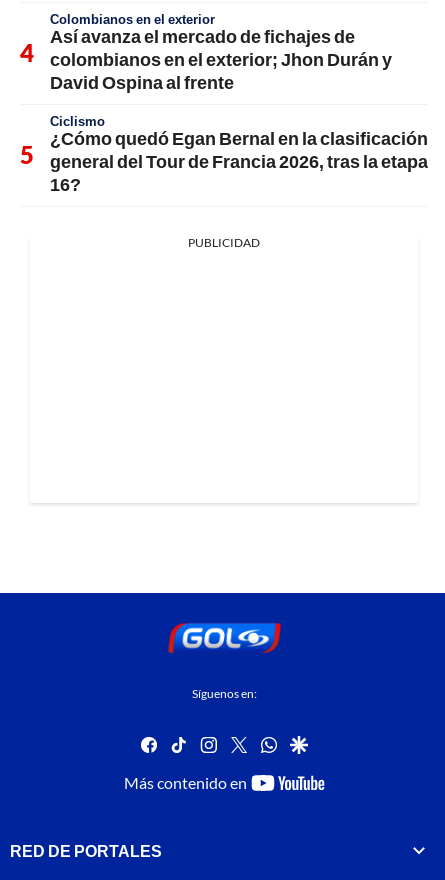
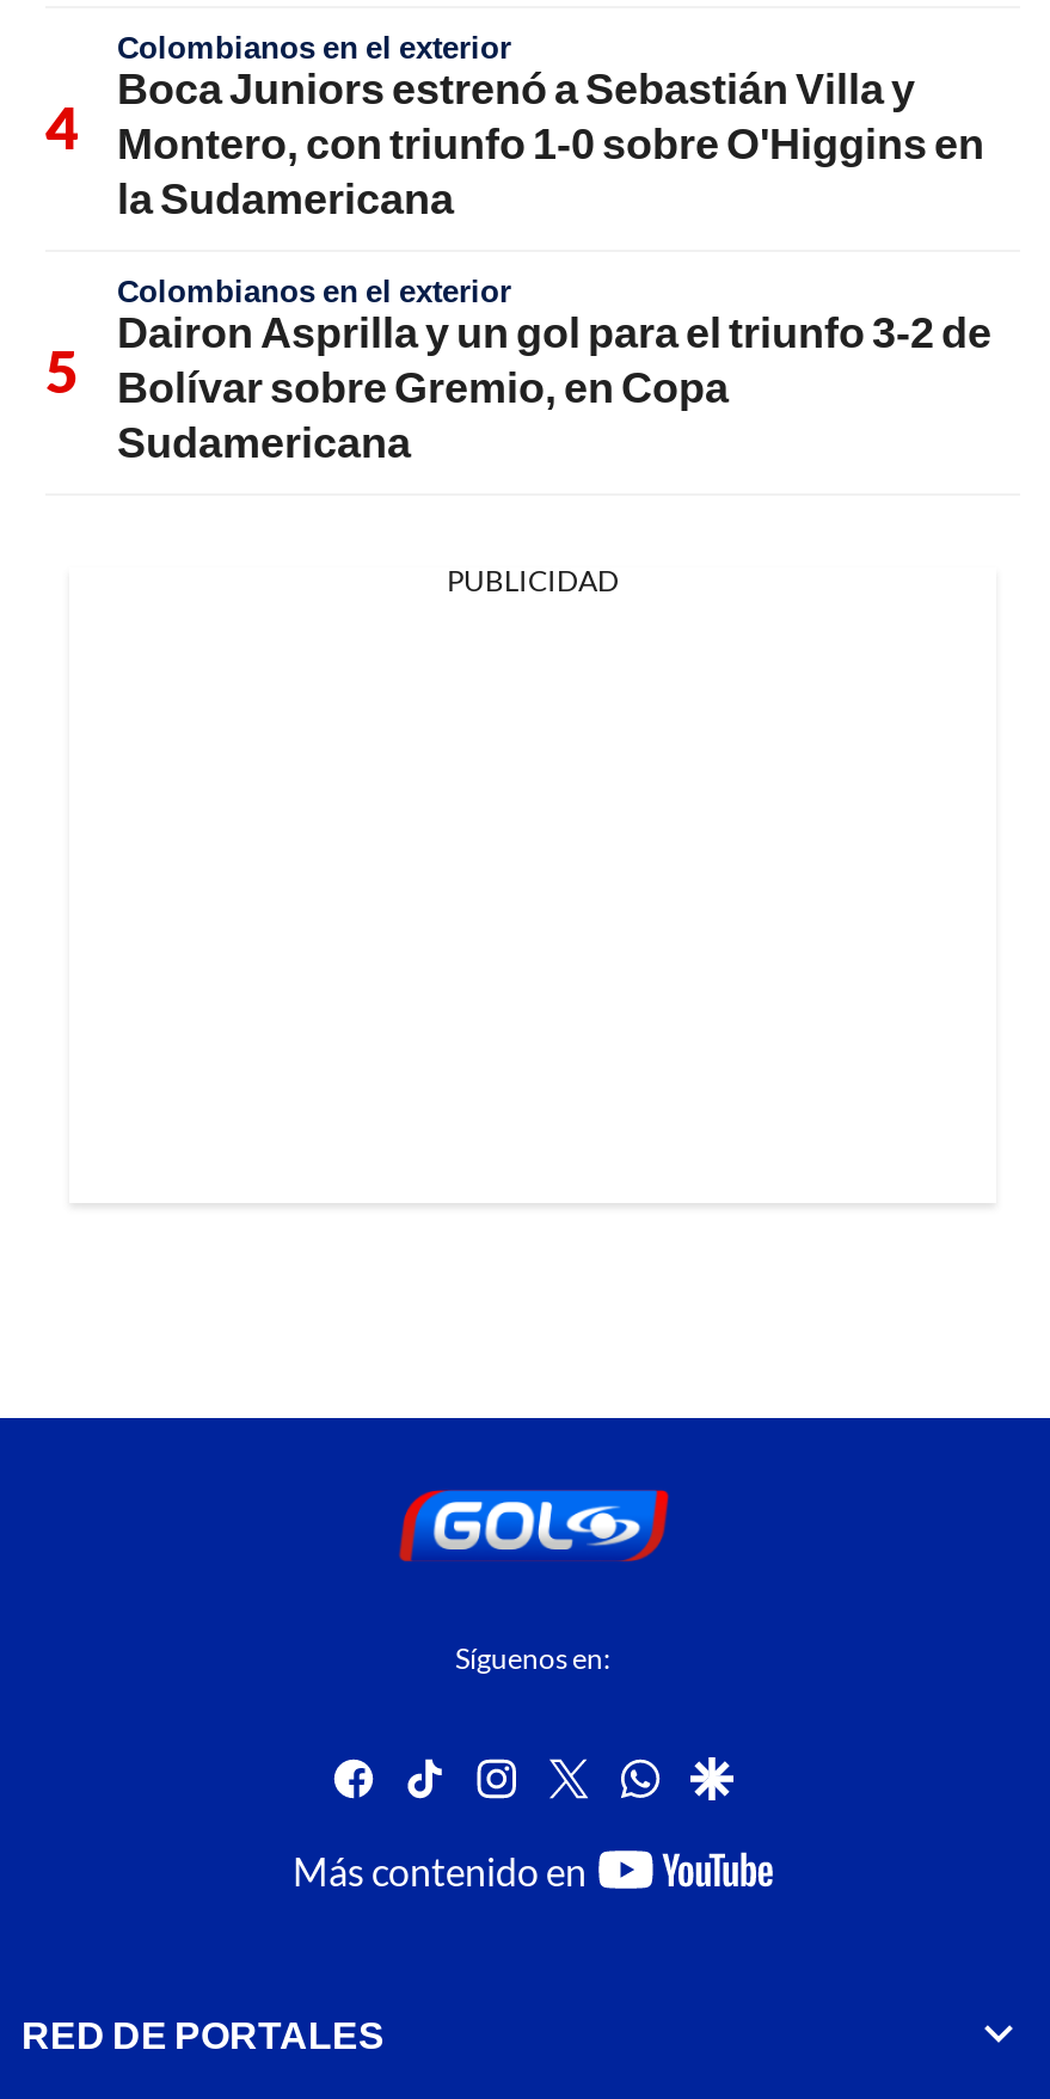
[50,25,392,93] Así avanza el mercado de fichajes de | colombianos en el exterior; Jhon Durán y | David Ospina al frente -> [117,60,984,222] Boca Juniors estrenó a Sebastián Villa y | Montero, con triunfo 1-0 sobre O'Higgins en | la Sudamericana
[50,113,428,195] Ciclismo | ¿Cómo quedó Egan Bernal en la clasificación | general del Tour de Francia 2026, tras la etapa | 16? -> [117,270,991,466] Colombianos en el exterior | Dairon Asprilla y un gol para el triunfo 3-2 de | Bolívar sobre Gremio, en Copa | Sudamericana

